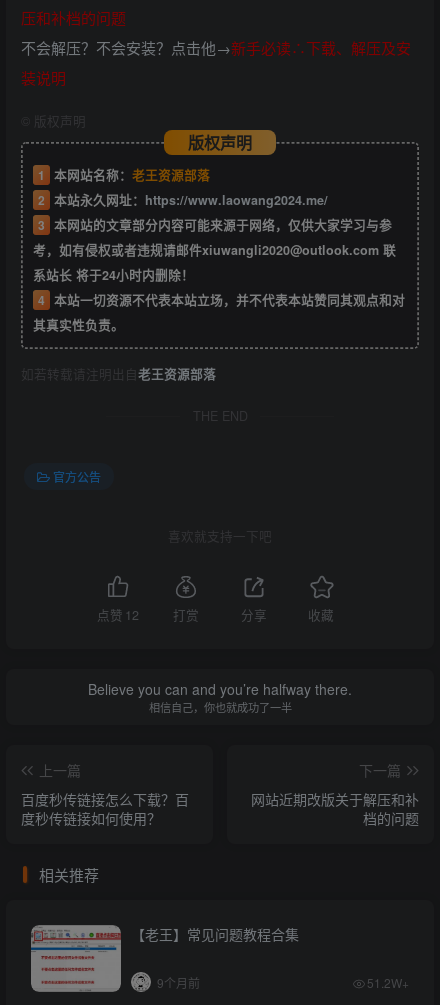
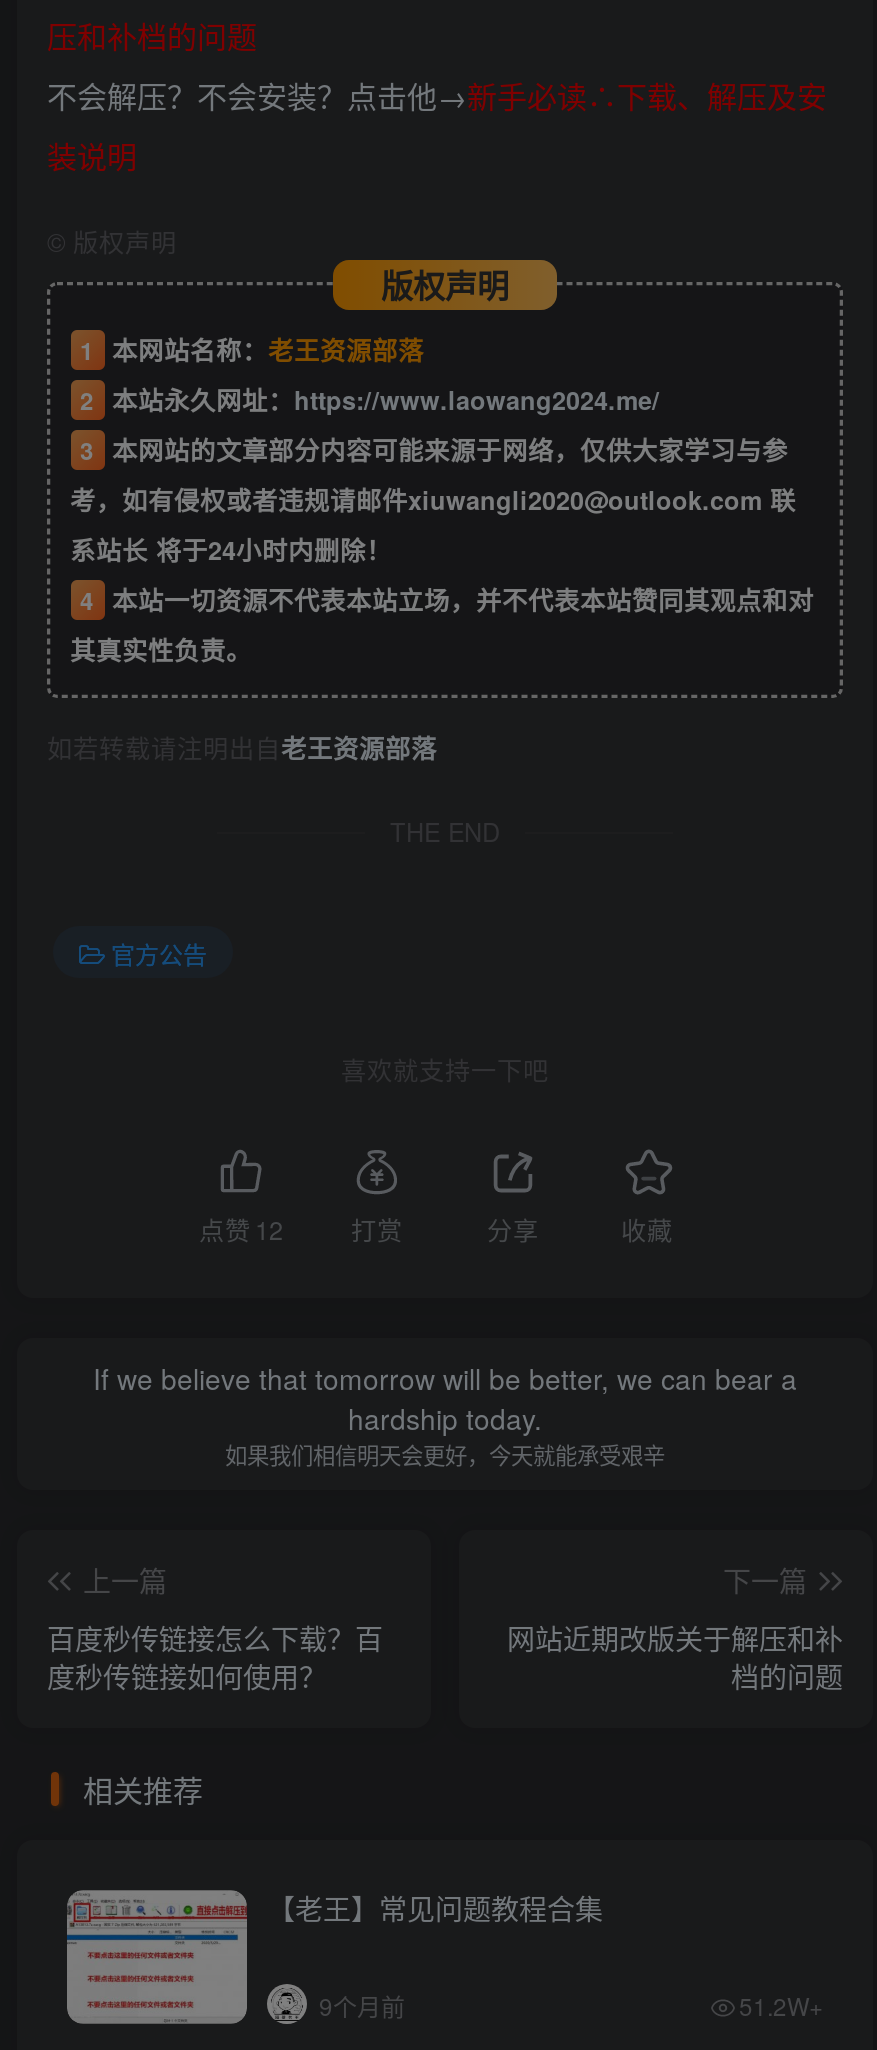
[88,679,352,715] Believe you can and you’re halfway there. | 相信自己，你也就成功了一半 -> [93,1357,797,1469] If we believe that tomorrow will be better, we can bear a | hardship today. | 如果我们相信明天会更好，今天就能承受艰辛

